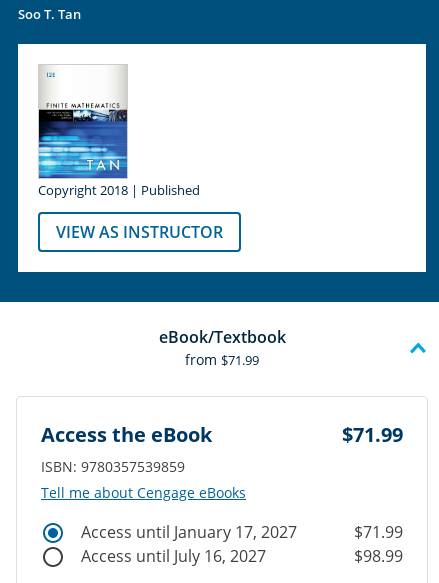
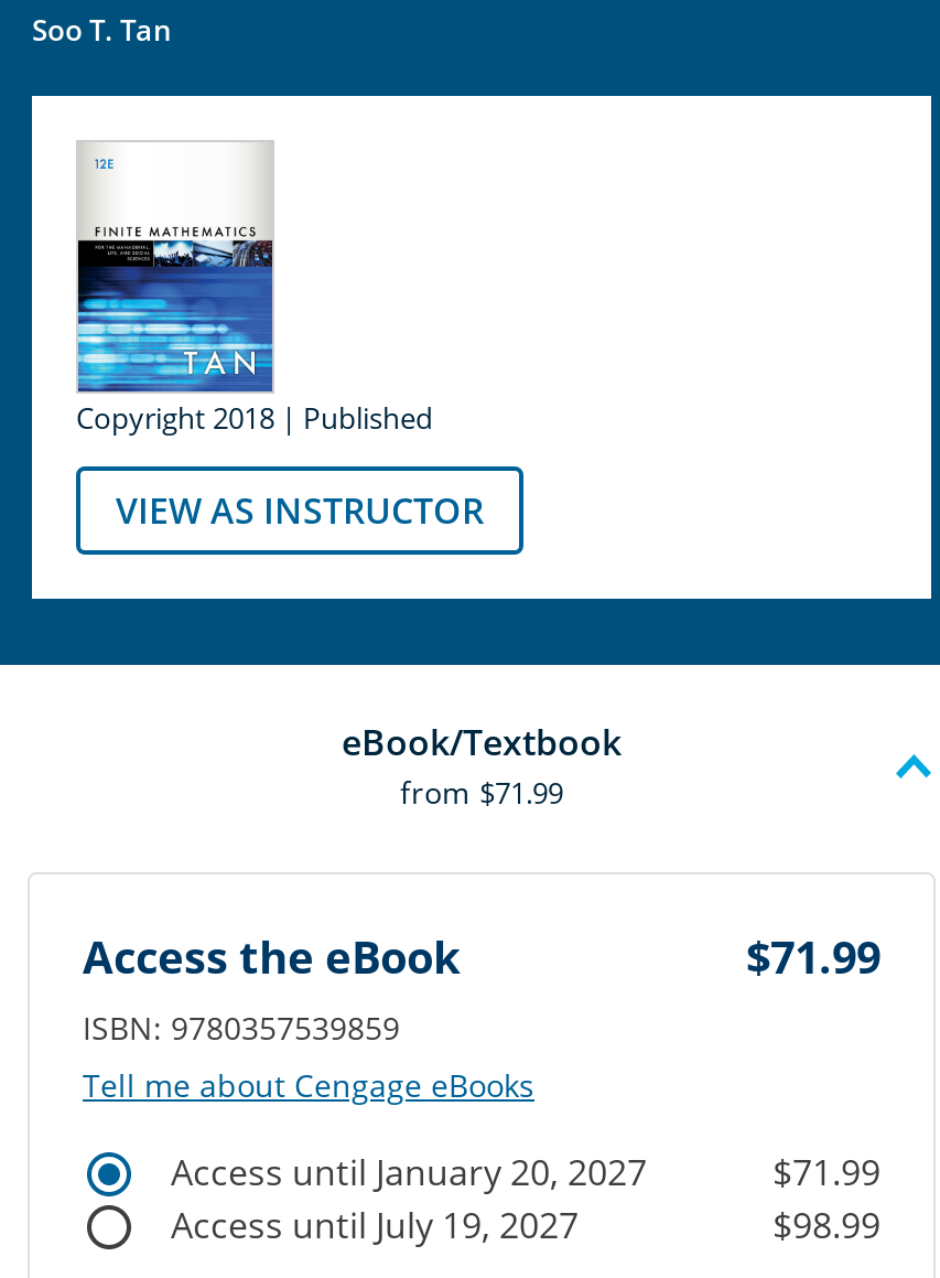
[81,521,297,543] Access until January 17, 2027 -> [171,1147,647,1196] Access until January 20, 2027
[81,545,266,567] Access until July 16, 2027 -> [171,1200,579,1249] Access until July 19, 2027

